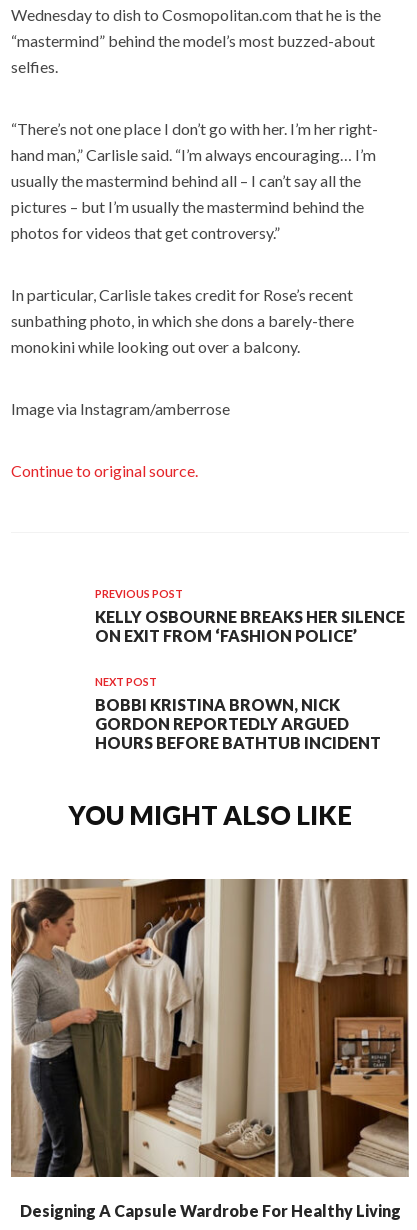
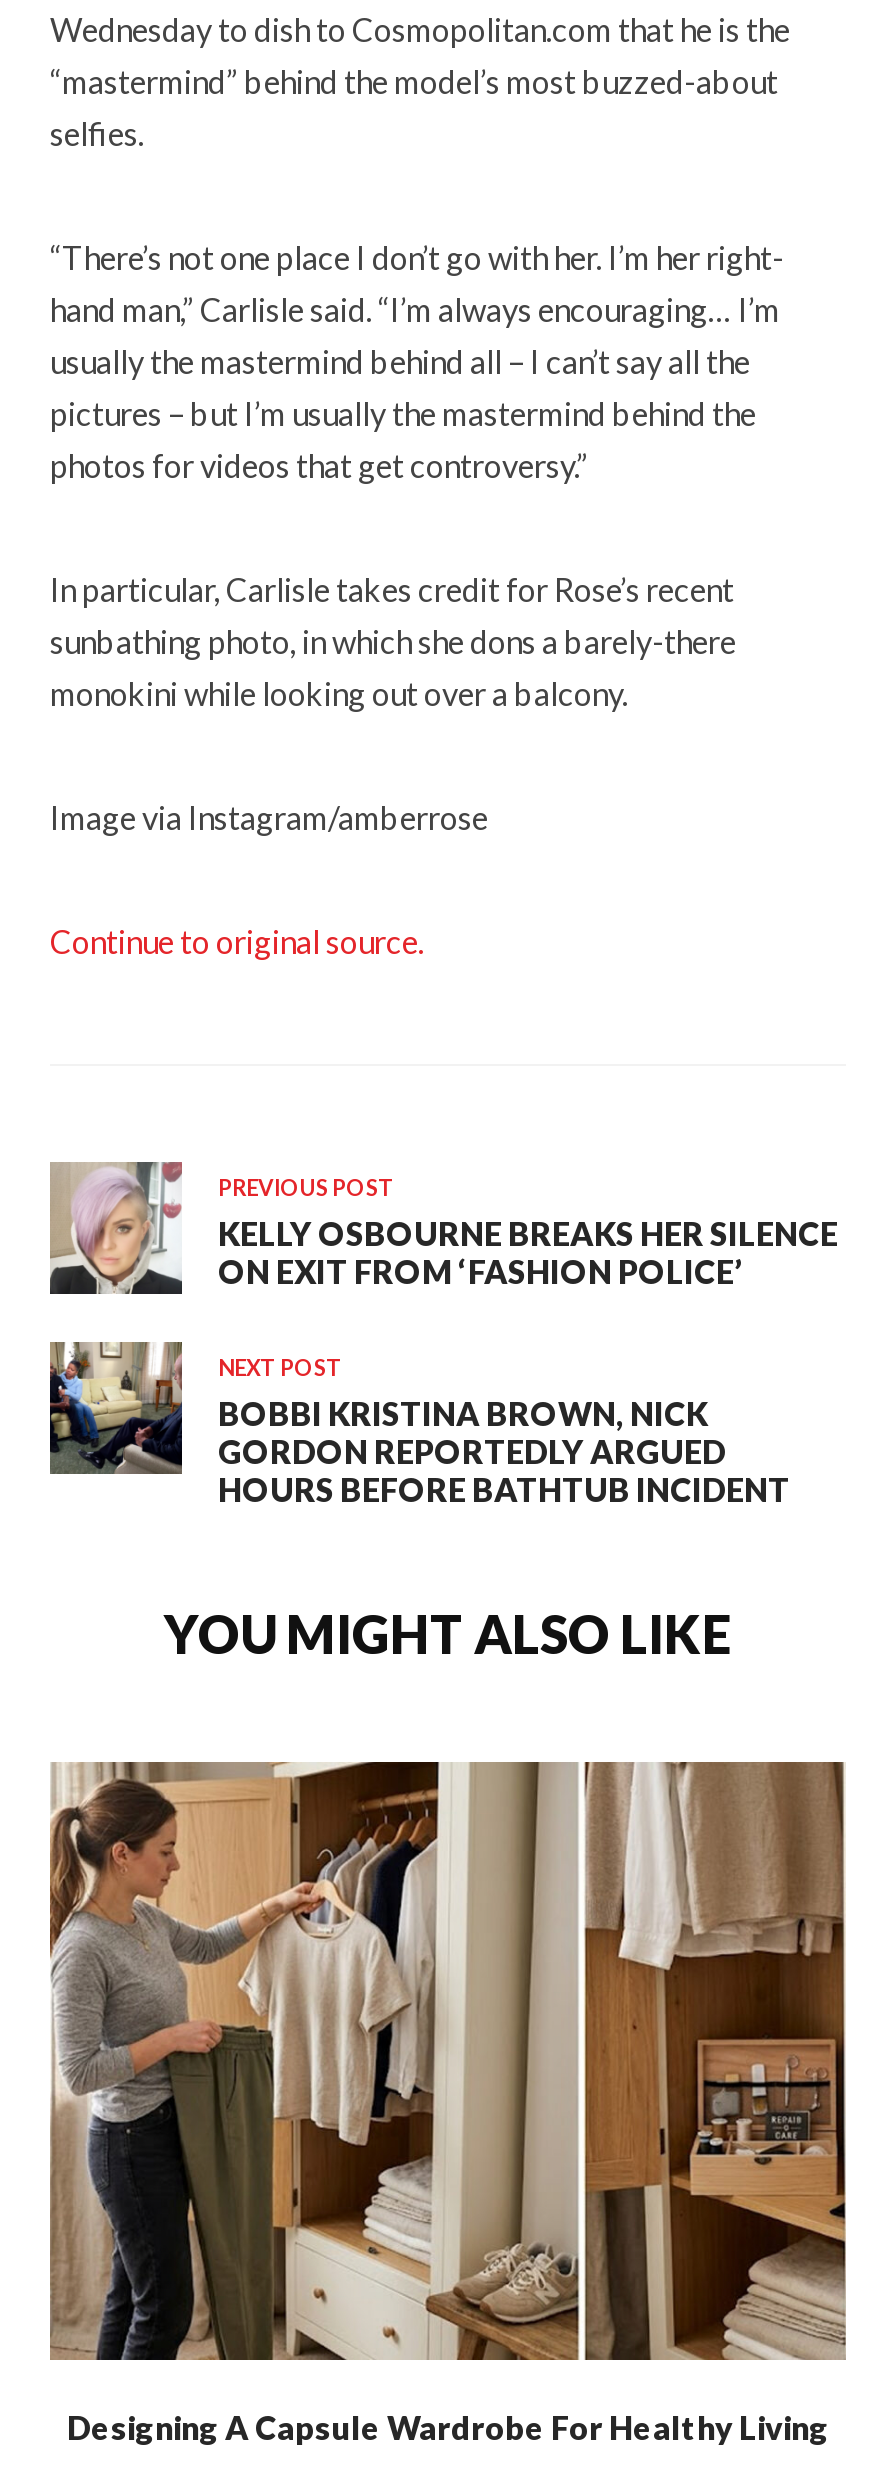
none -> [48,1160,184,1296] [image]
none -> [48,1340,184,1476] [image]

